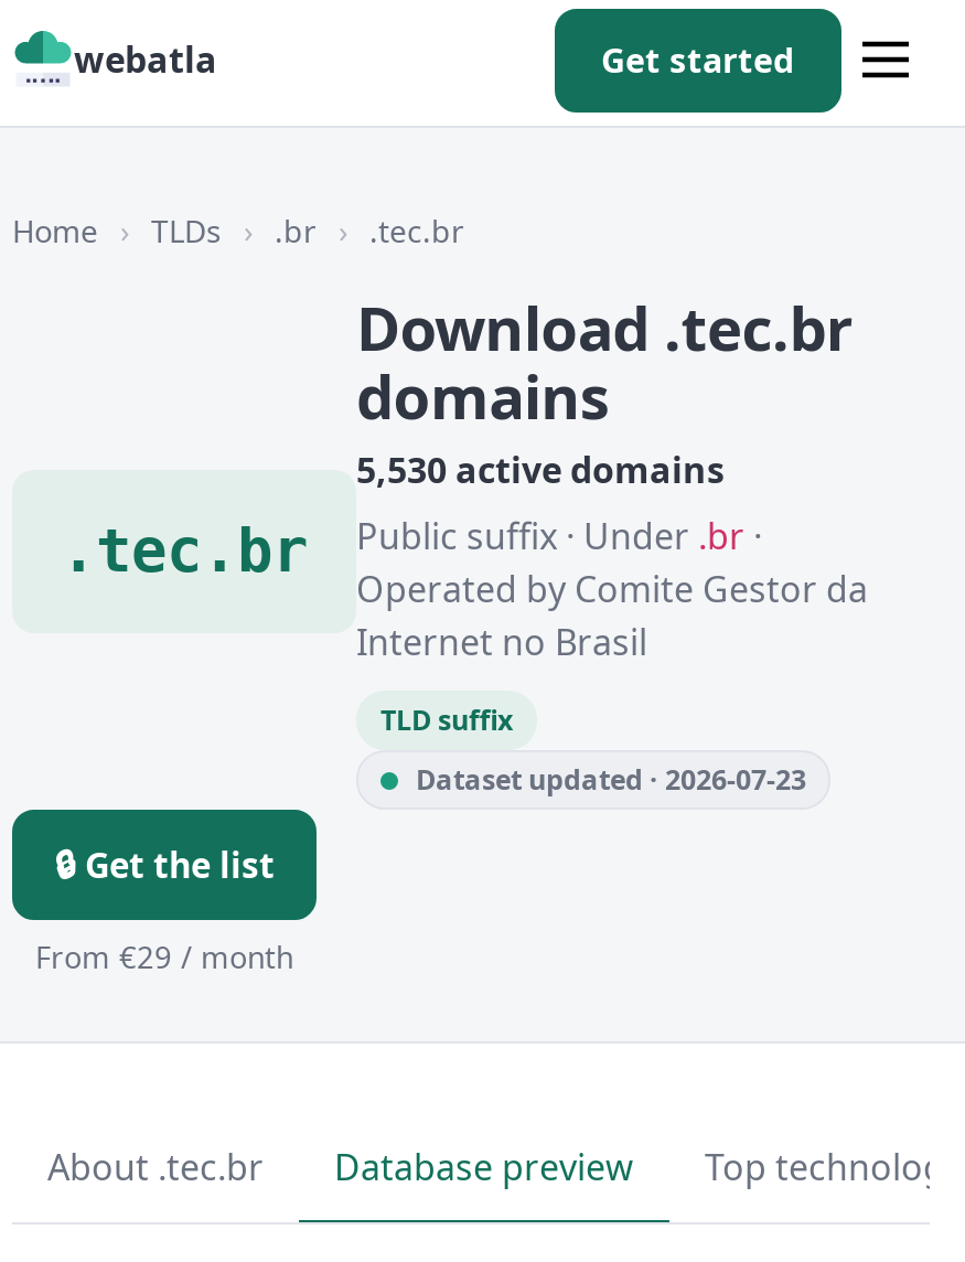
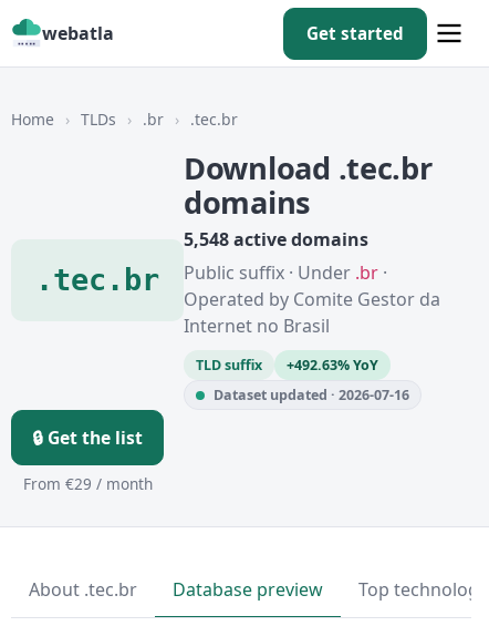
[356,446,725,494] 5,530 active domains -> [184,227,368,252] 5,548 active domains
[416,761,806,799] Dataset updated · 2026-07-23 -> [214,356,409,404] +492.63% YoY | Dataset updated · 2026-07-16

